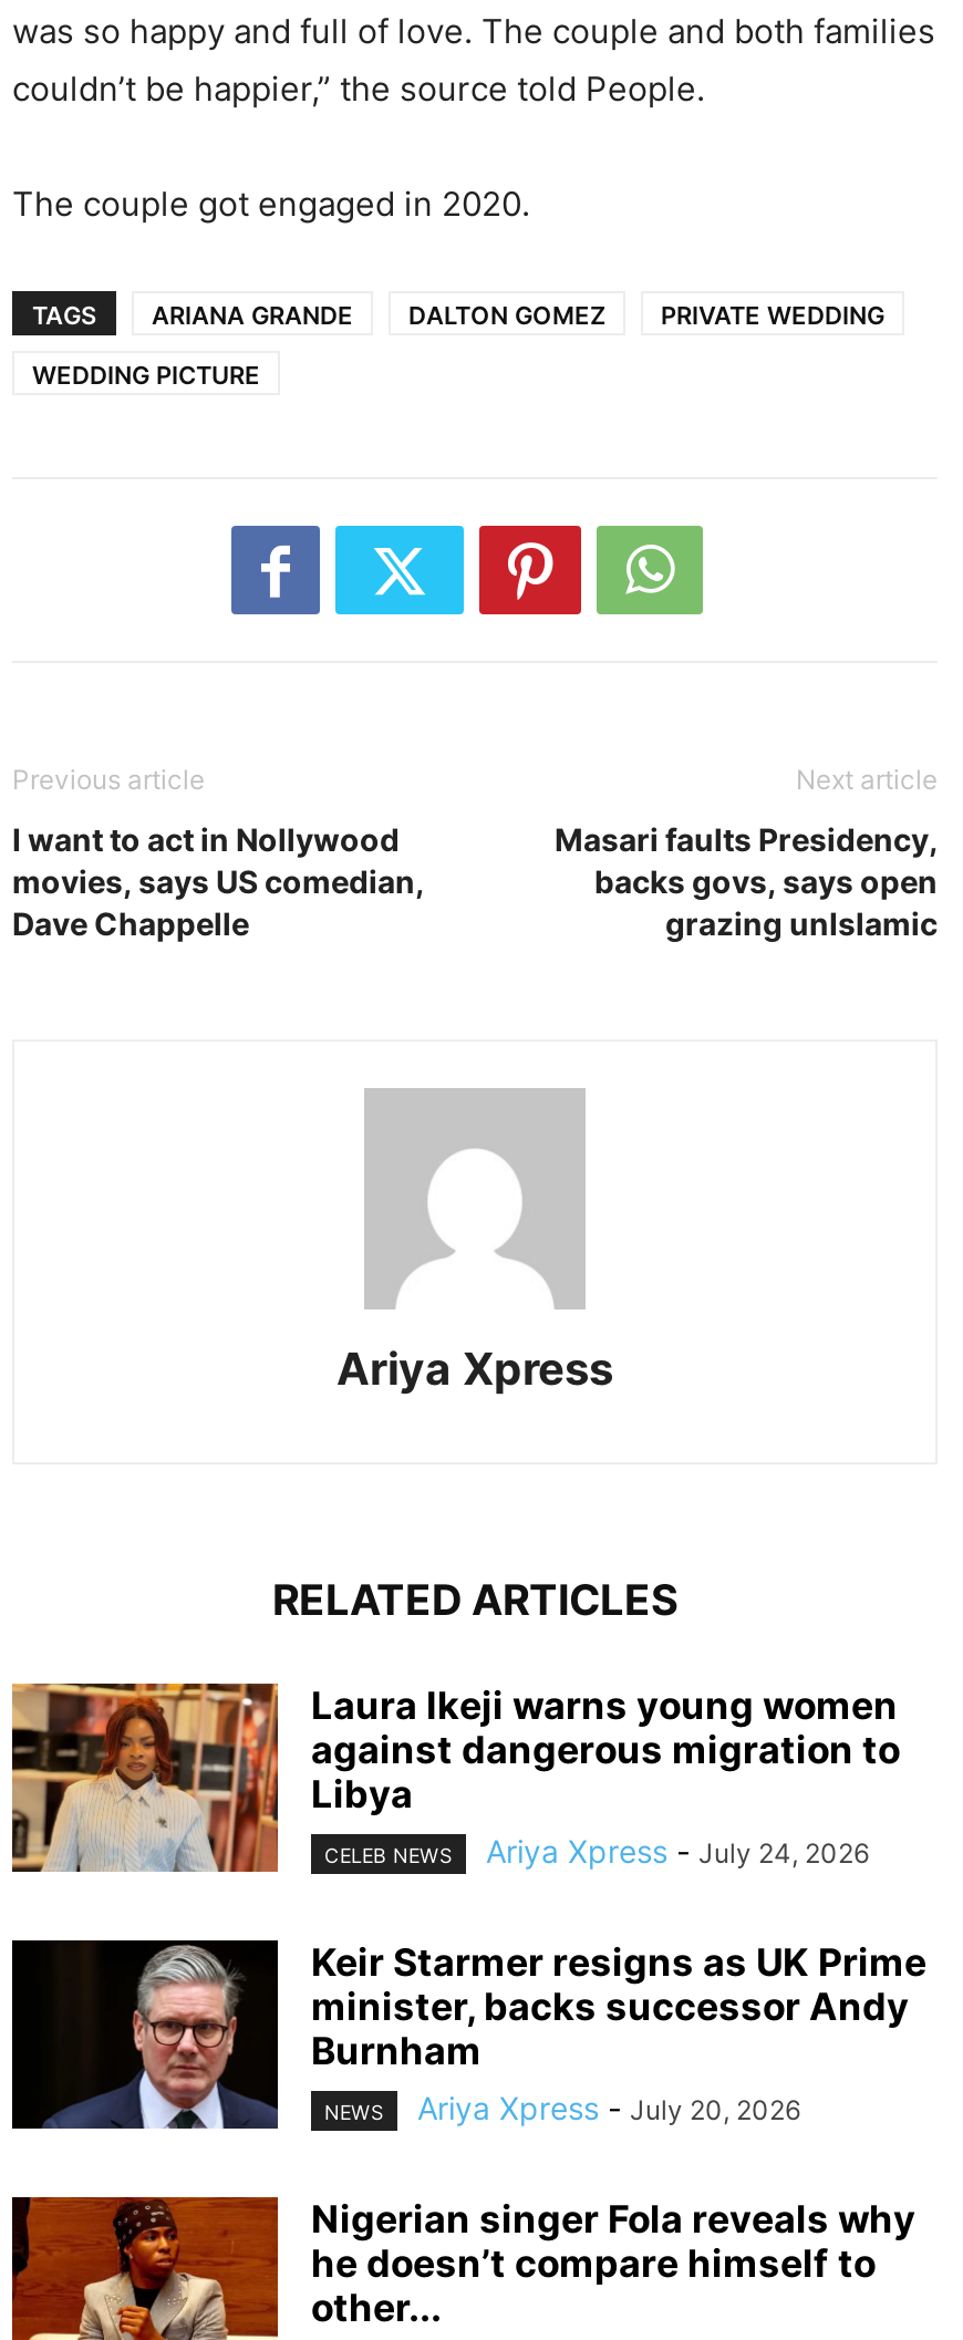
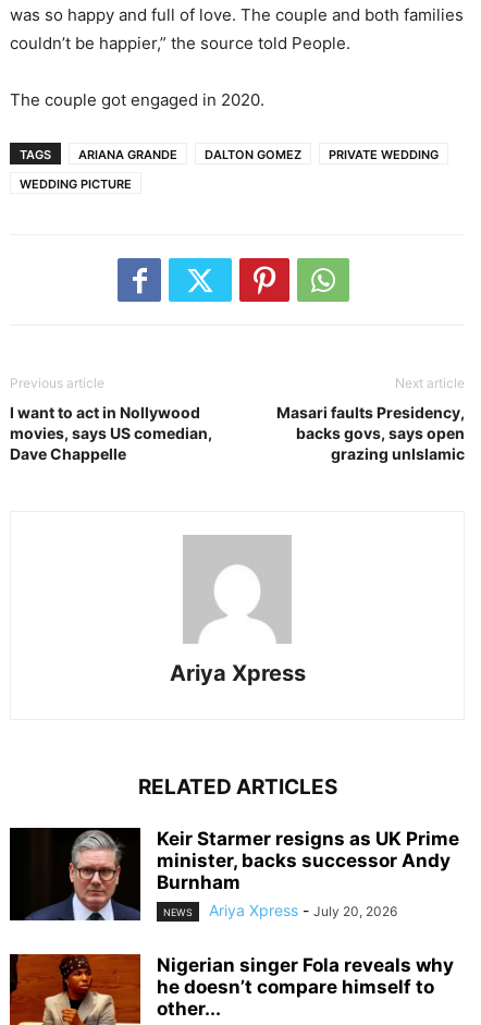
[10,1682,900,1875] [image] | Laura Ikeji warns young women | against dangerous migration to | Libya | CELEB NEWS | Ariya Xpress - July 24, 2026 -> none

